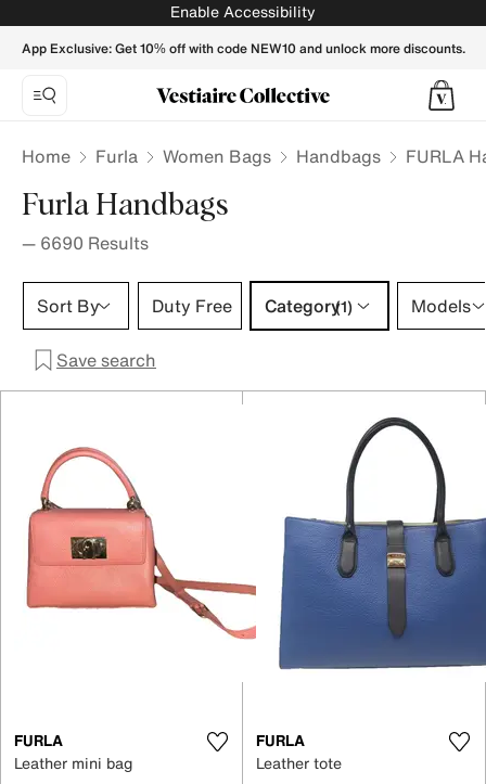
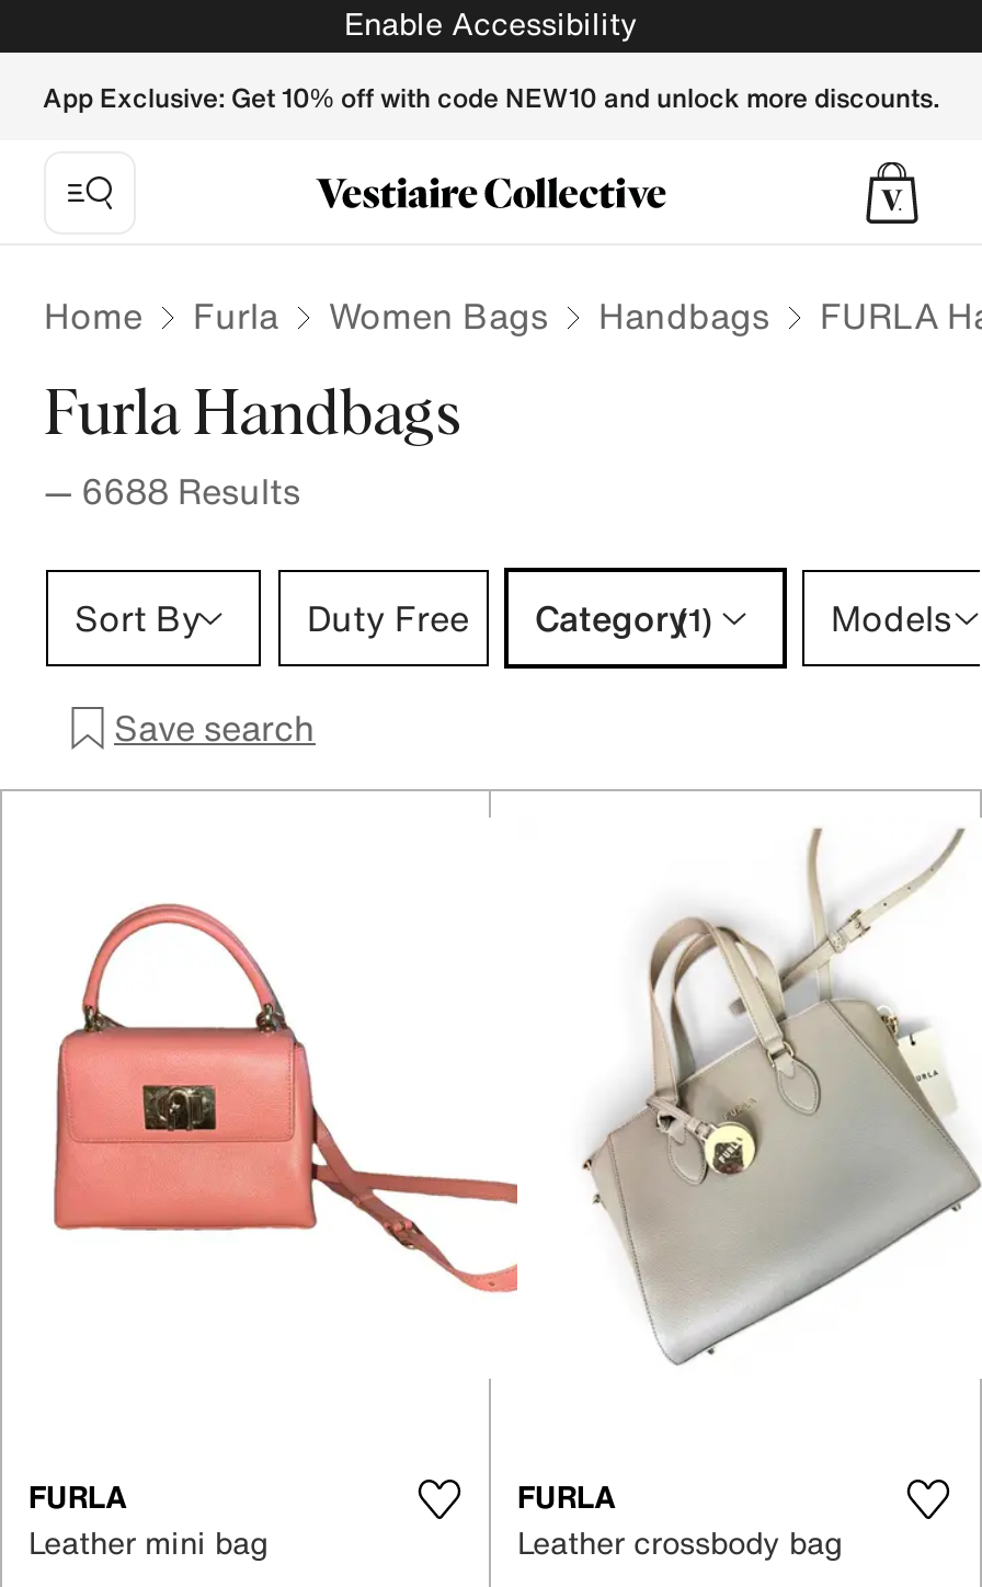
[22,230,149,256] — 6690 Results -> [44,465,300,517] — 6688 Results
[278,410,483,674] [image] -> [563,826,975,1366] [image]
[256,751,342,774] Leather tote -> [517,1518,842,1564] Leather crossbody bag

